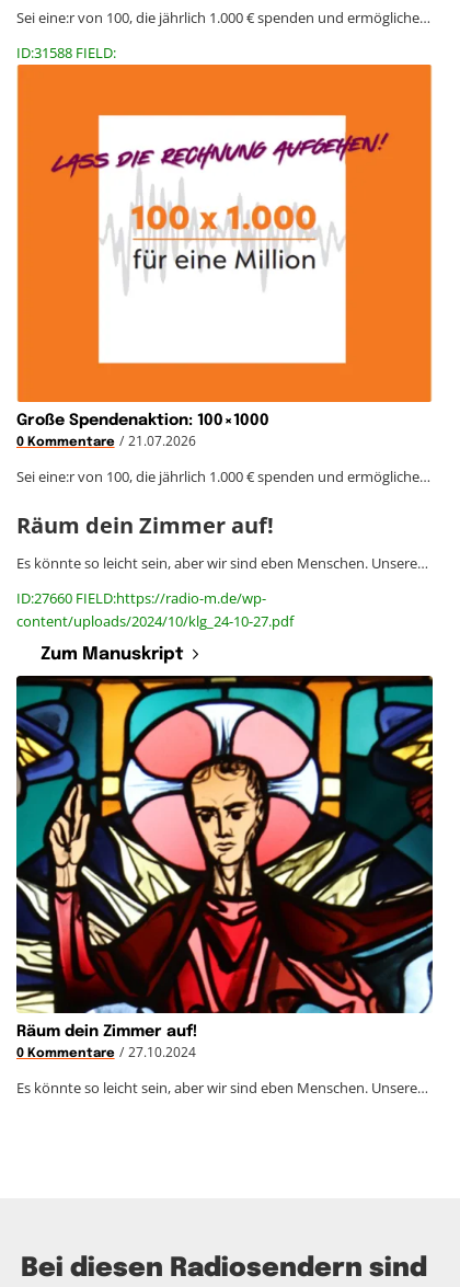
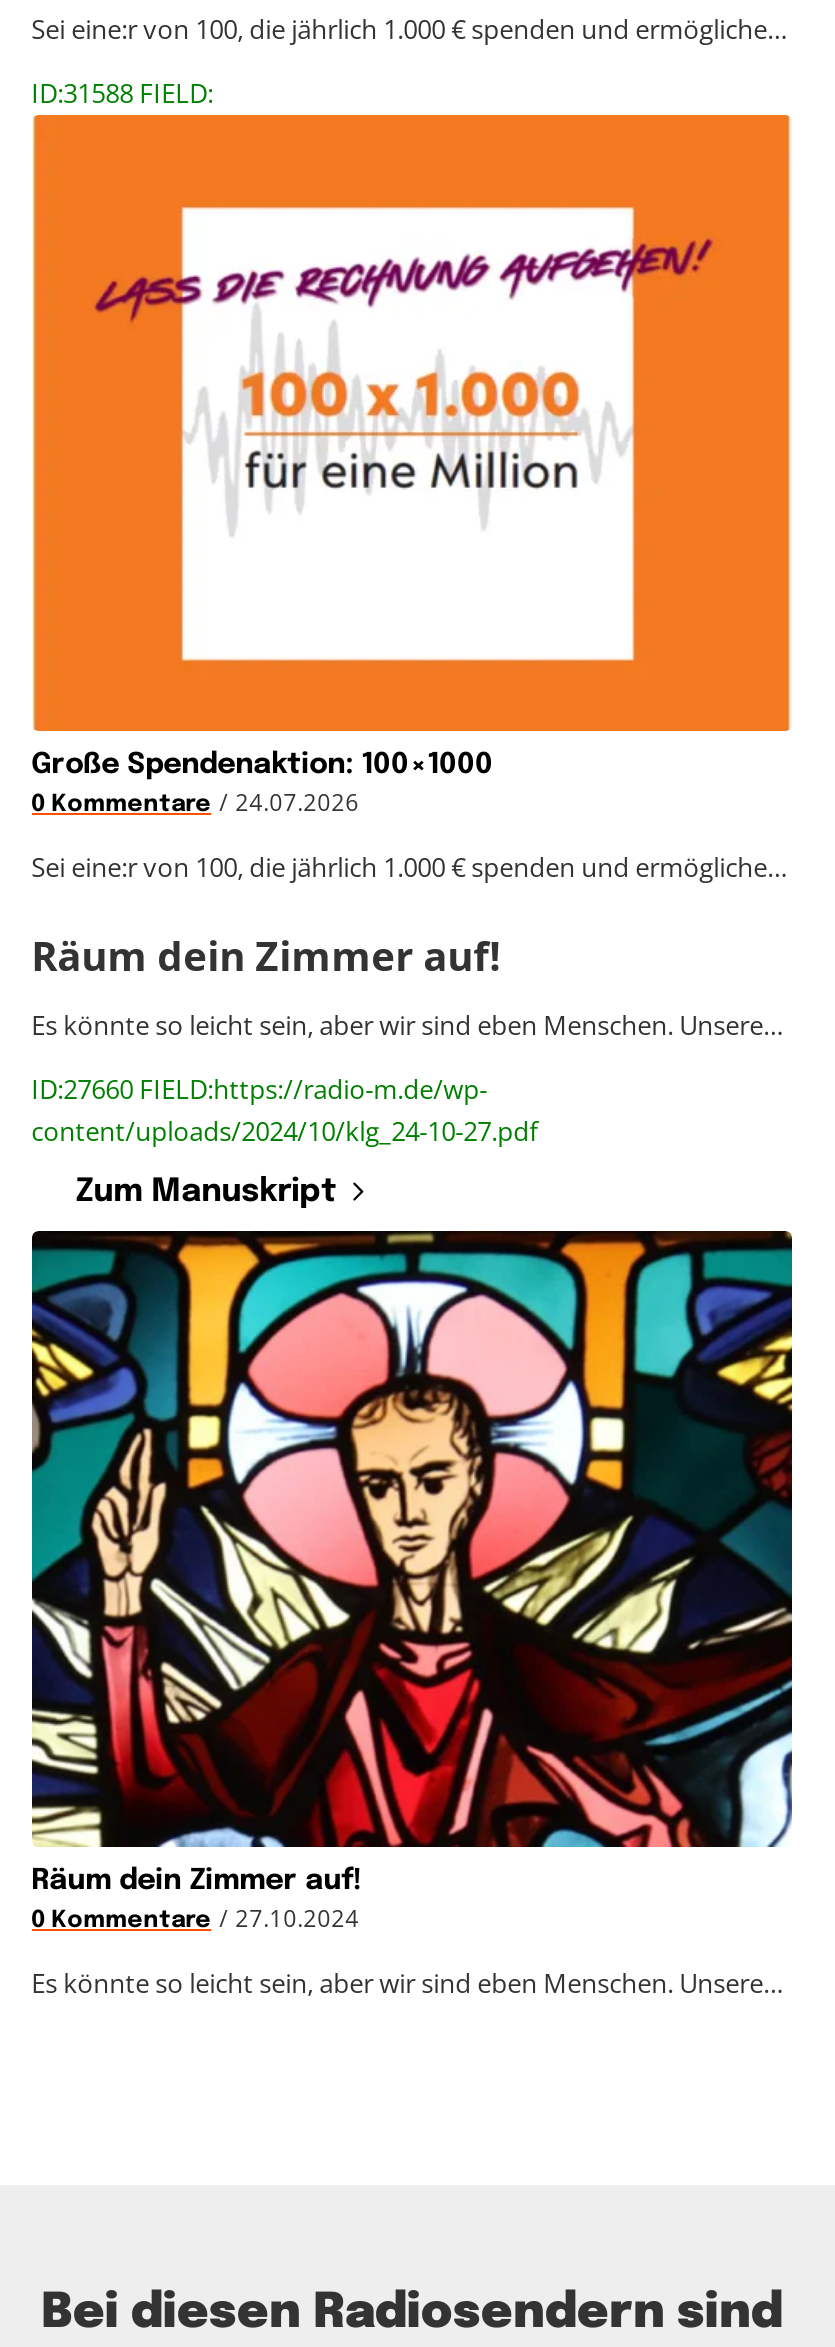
[16,431,196,449] 0 Kommentare / 21.07.2026 -> [31,785,359,817] 0 Kommentare / 24.07.2026

